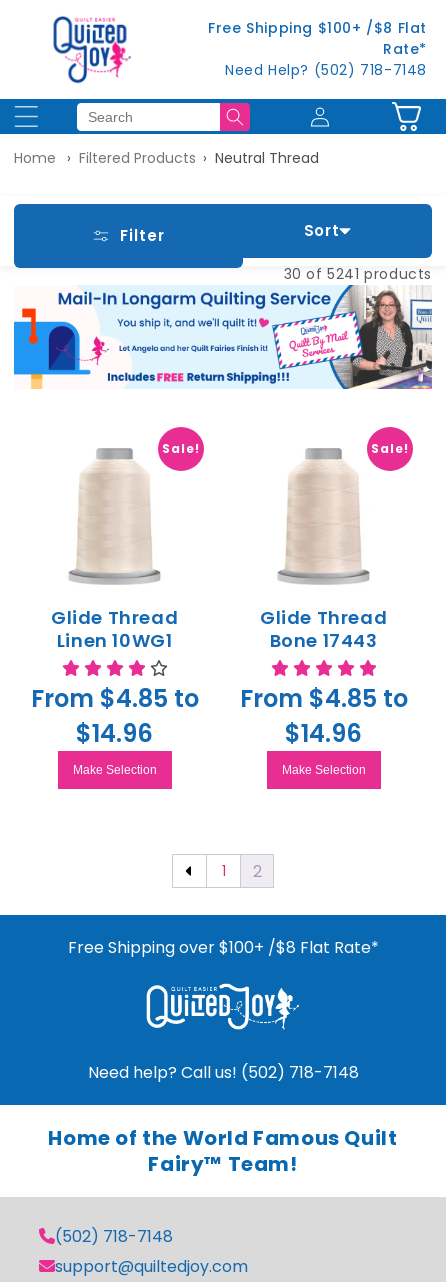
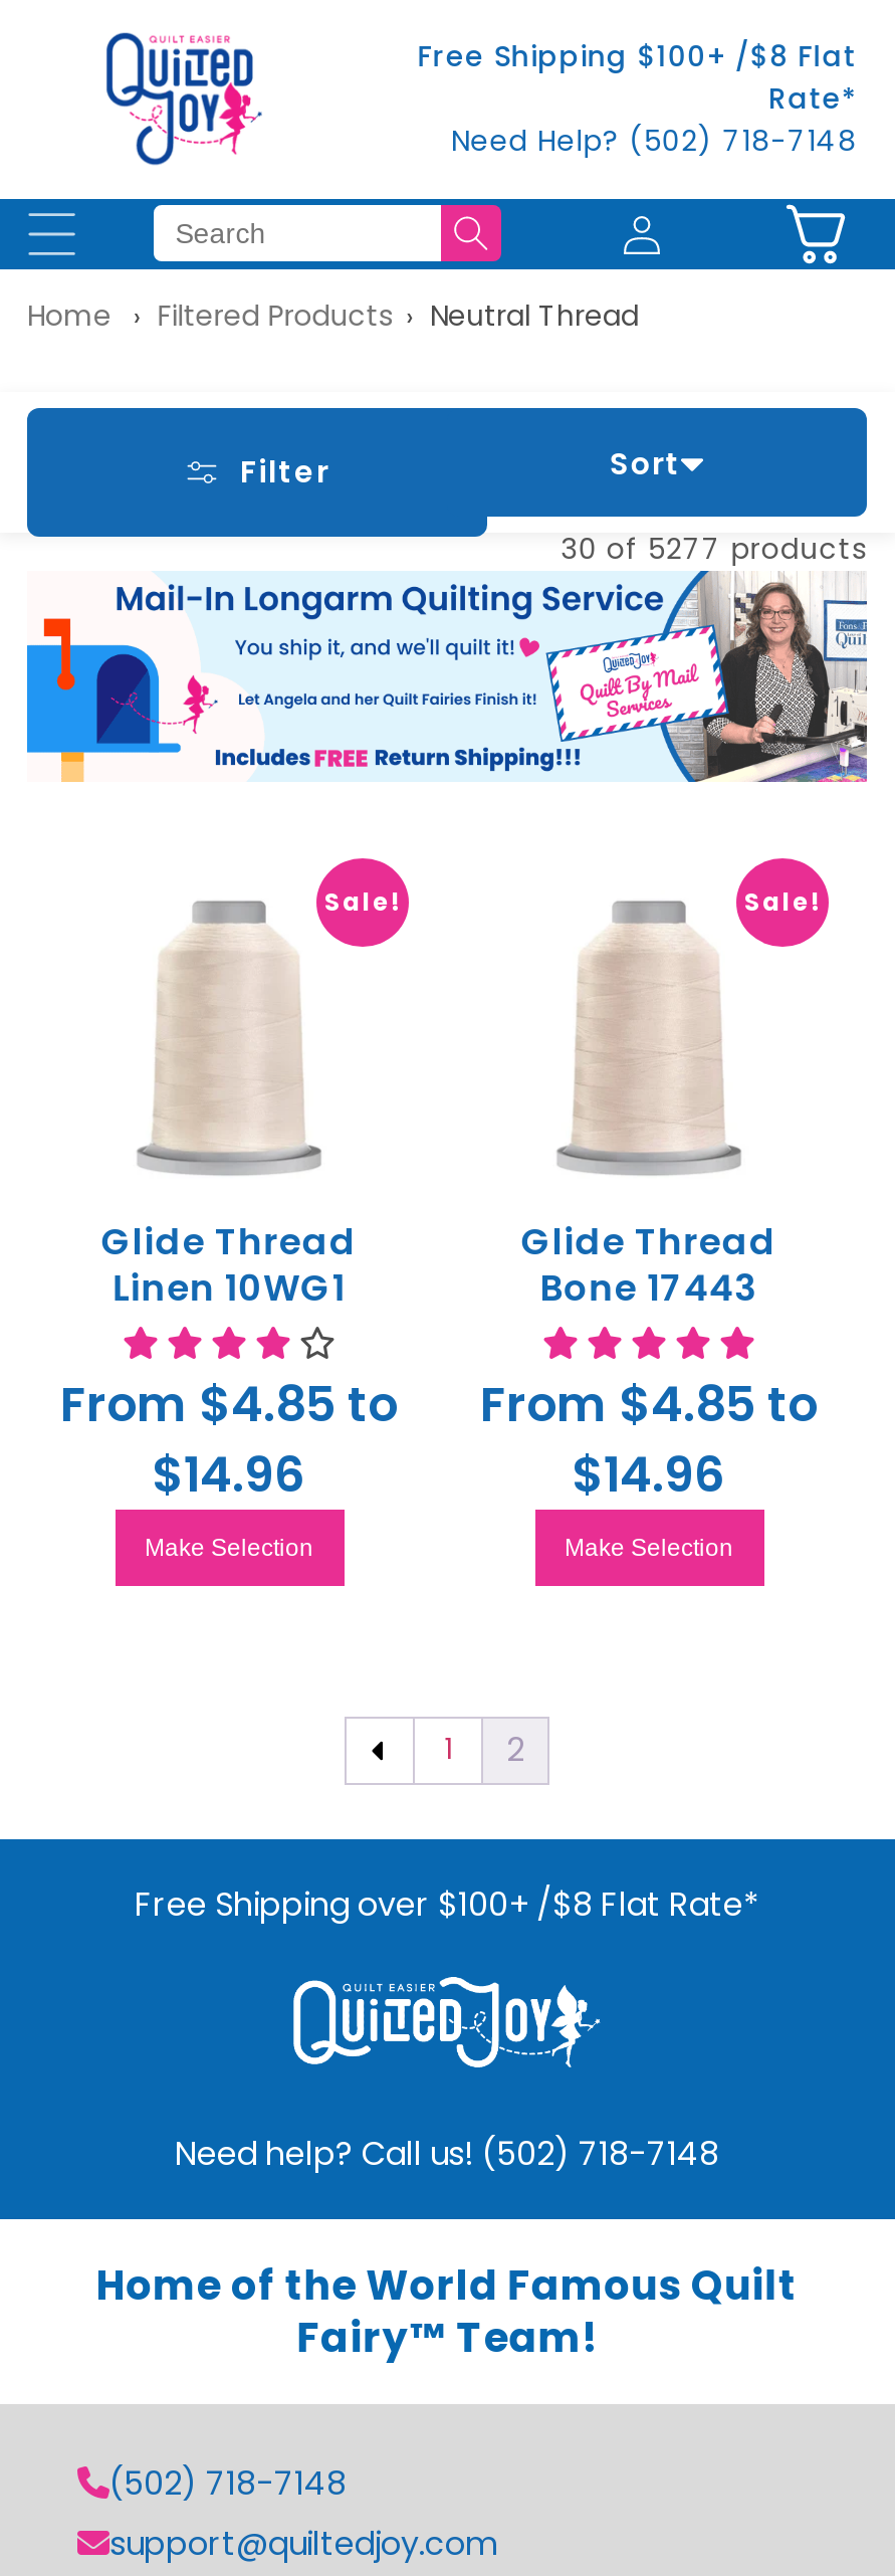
[284,264,432,284] 30 of 5241 products -> [561,529,867,569] 30 of 5277 products

